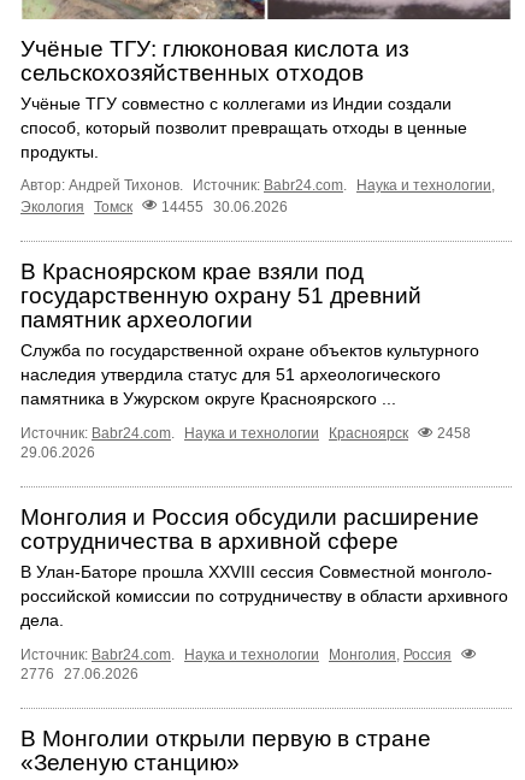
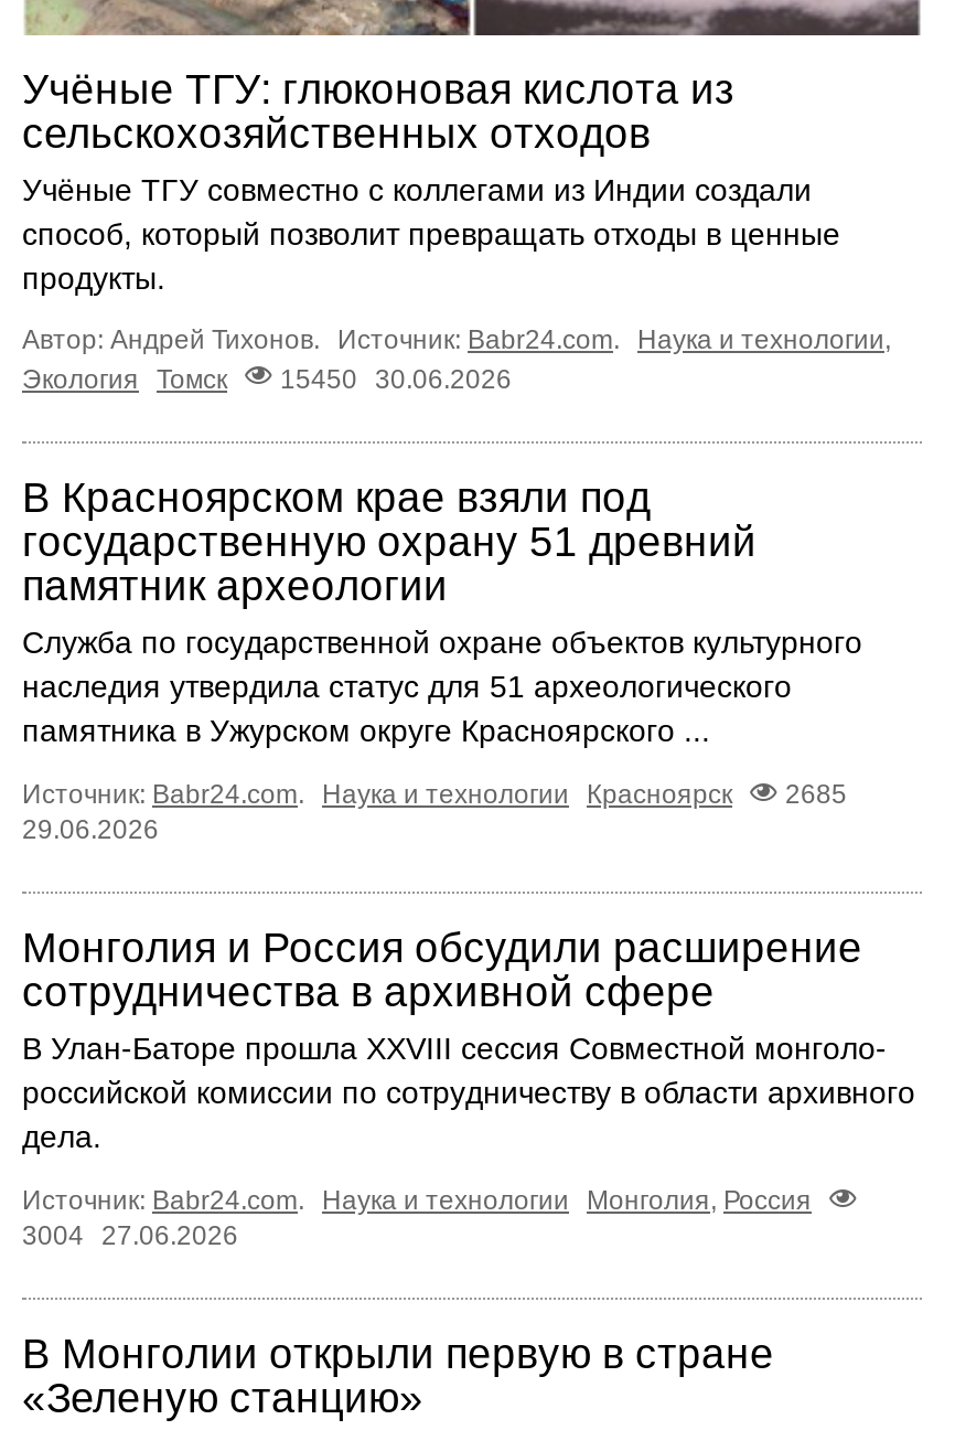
[20,198,288,215] Экология Томск 14455 30.06.2026 -> [22,363,512,394] Экология Томск 15450 30.06.2026
[20,424,471,441] Источник: Babr24.com. Наука и технологии Красноярск 2458 -> [22,778,847,809] Источник: Babr24.com. Наука и технологии Красноярск 2685
[20,665,138,682] 2776 27.06.2026 -> [22,1220,238,1251] 3004 27.06.2026

